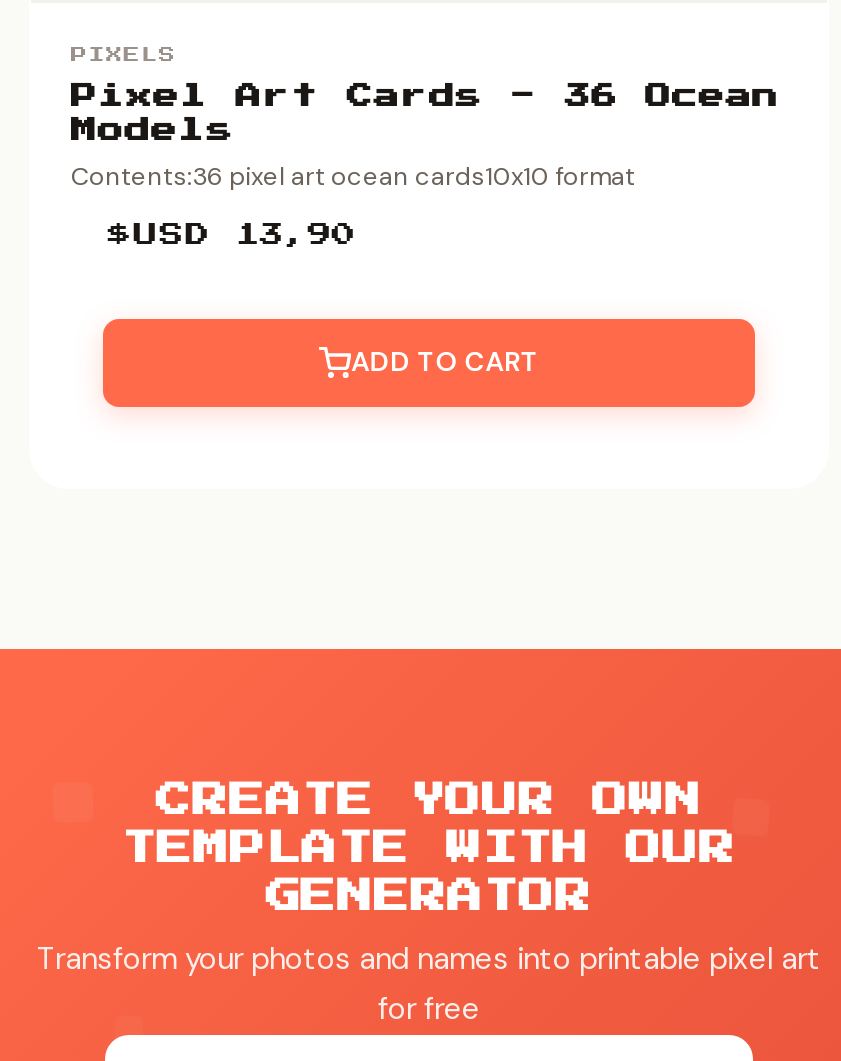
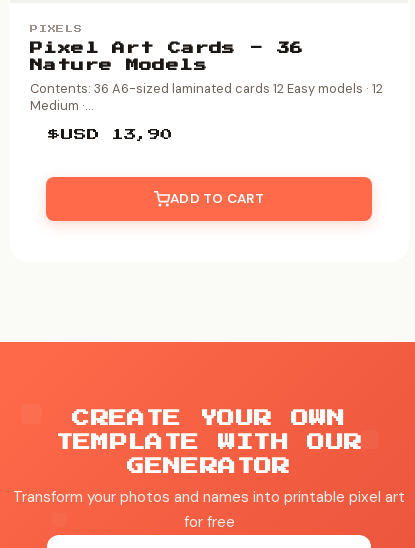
[71,84,779,193] Pixel Art Cards - 36 Ocean | Models | Contents:36 pixel art ocean cards10x10 format -> [30,42,383,114] Pixel Art Cards - 36 | Nature Models | Contents: 36 A6-sized laminated cards 12 Easy models · 12 | Medium ·...

